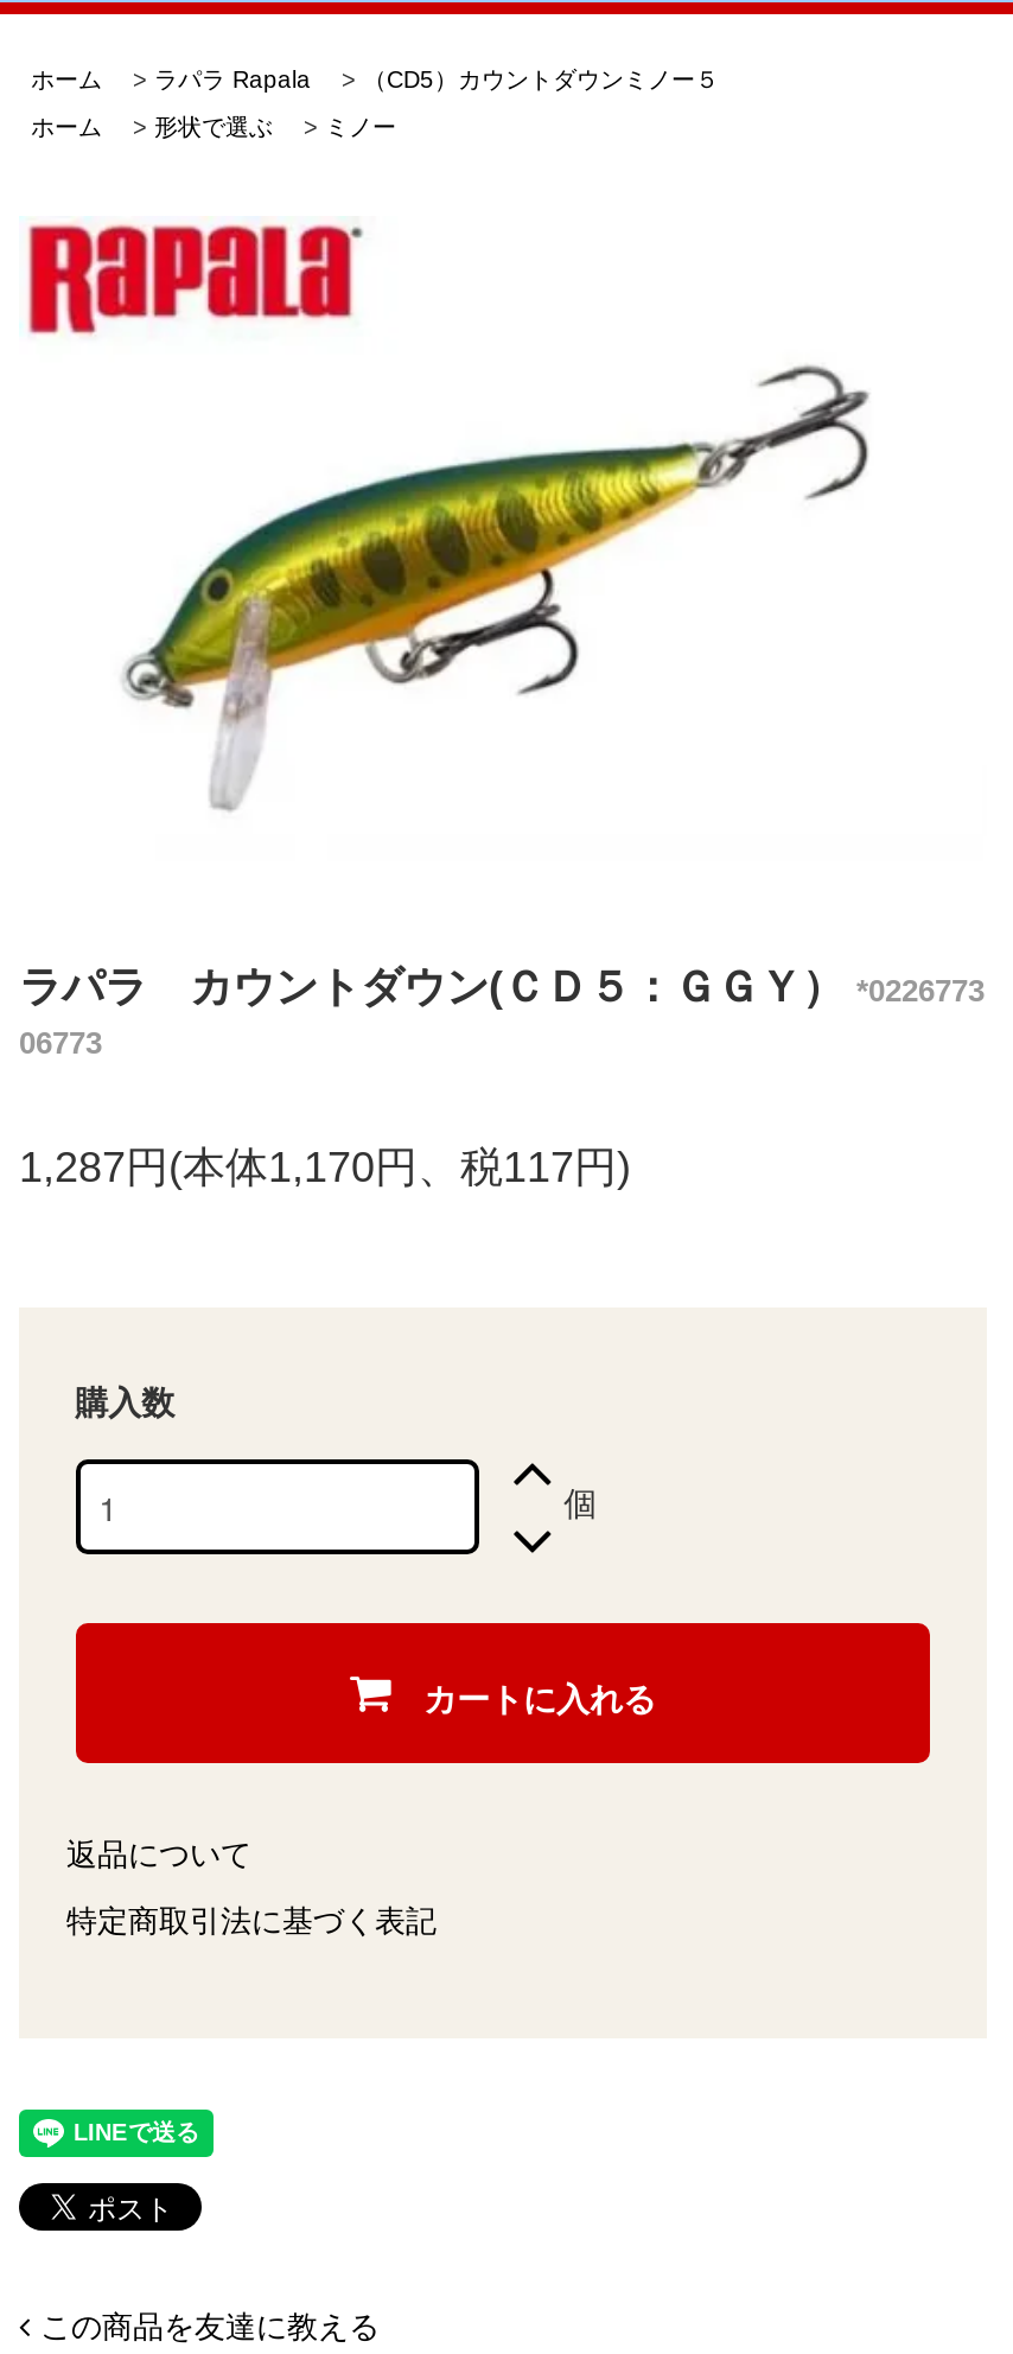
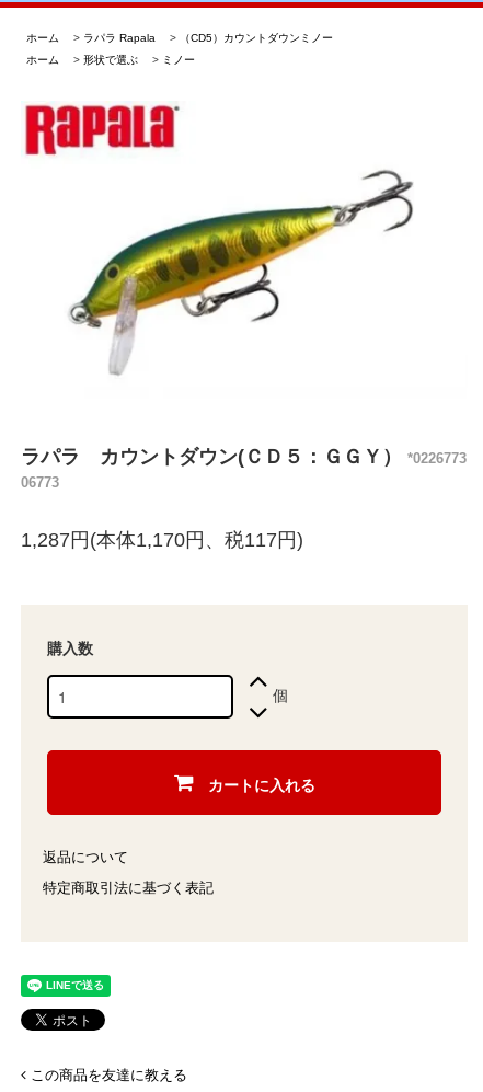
[342,67,719,93] >（CD5）カウントダウンミノー５ -> [170,32,333,44] >（CD5）カウントダウンミノー

